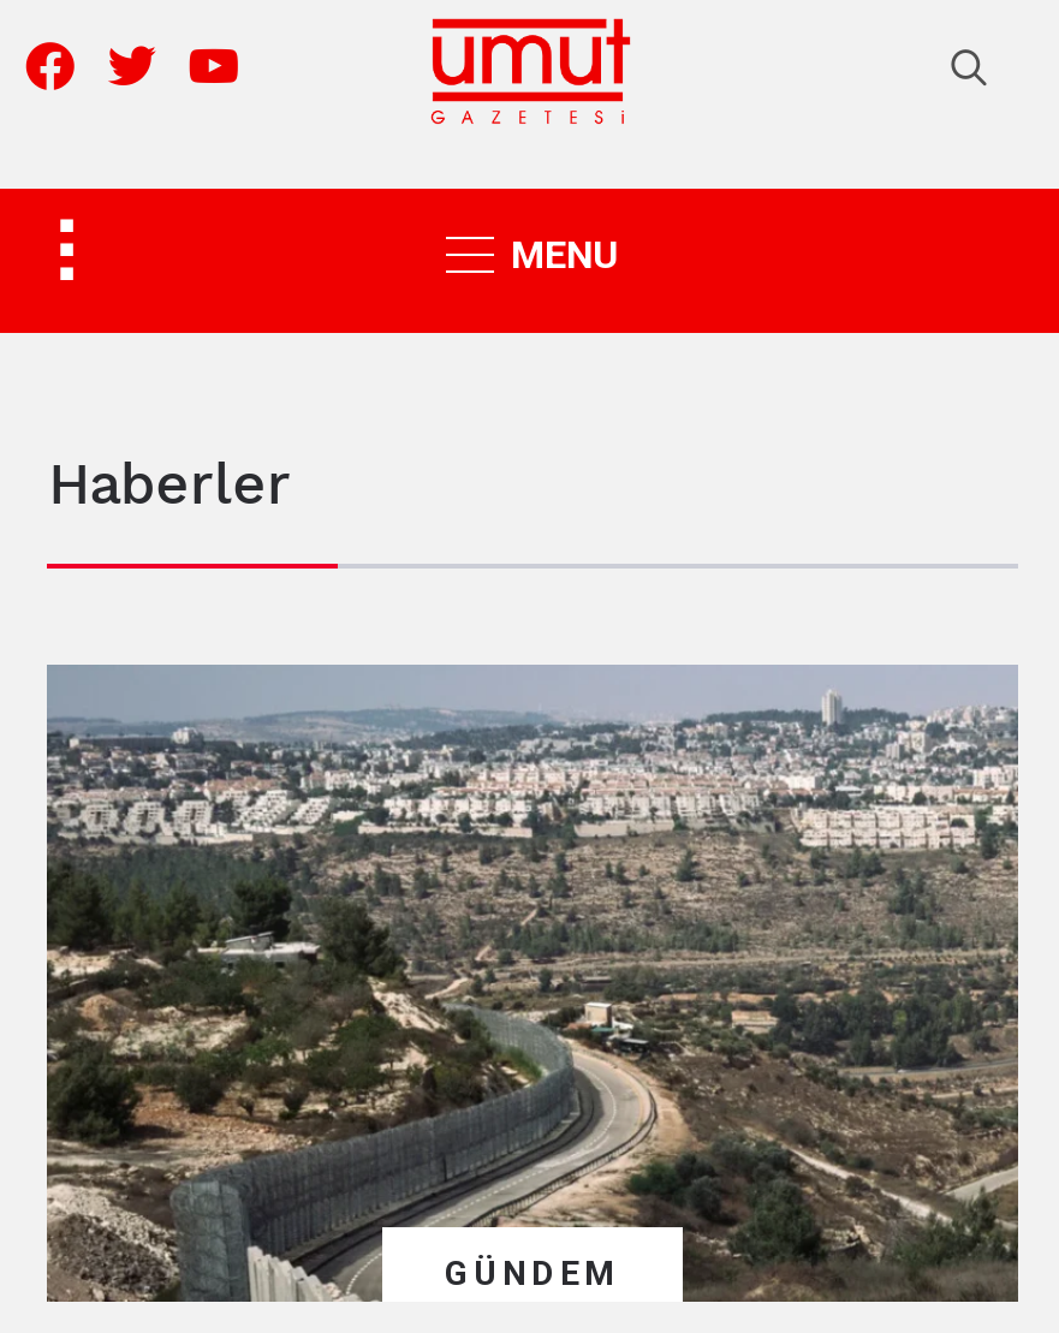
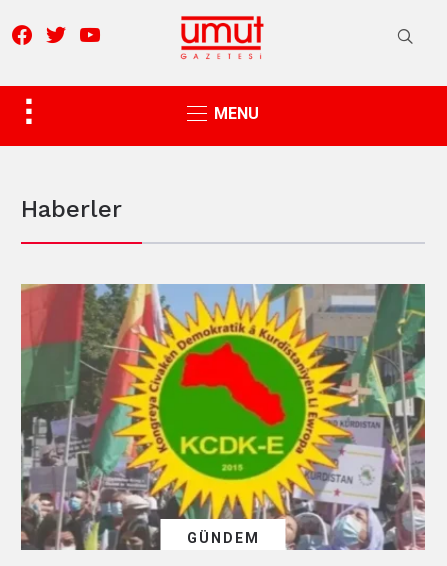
[44,662,1021,1304] [image] -> [20,283,425,551] [image]

